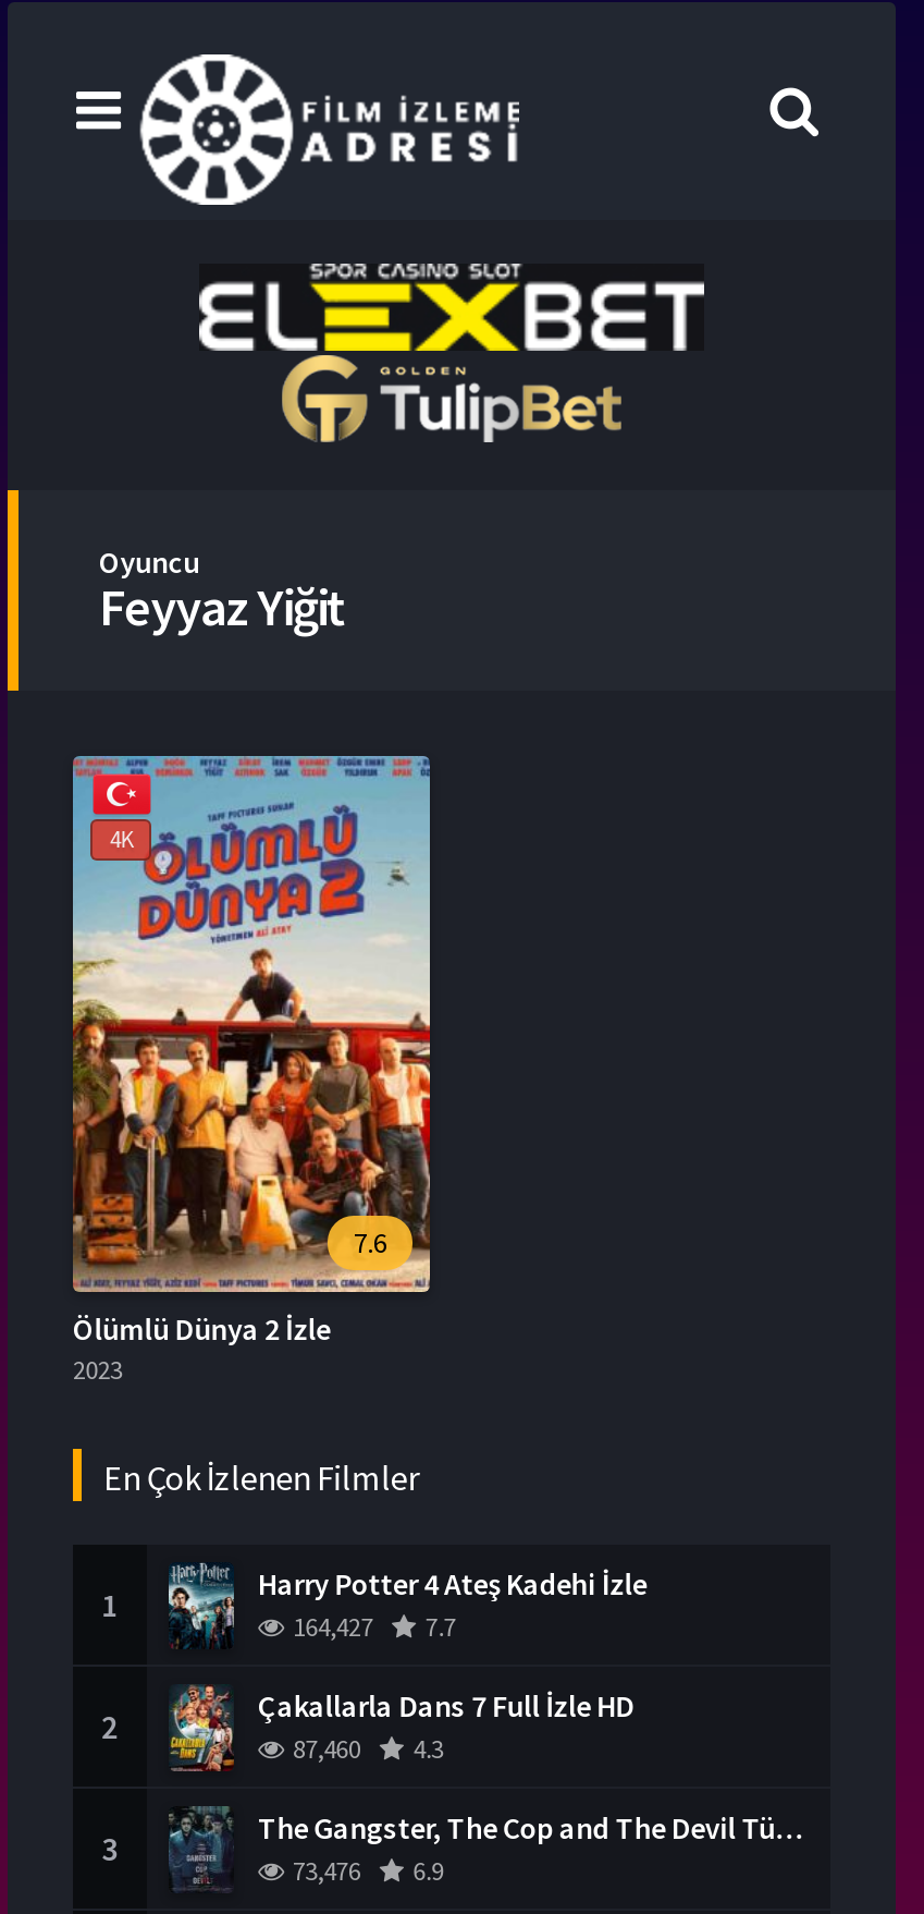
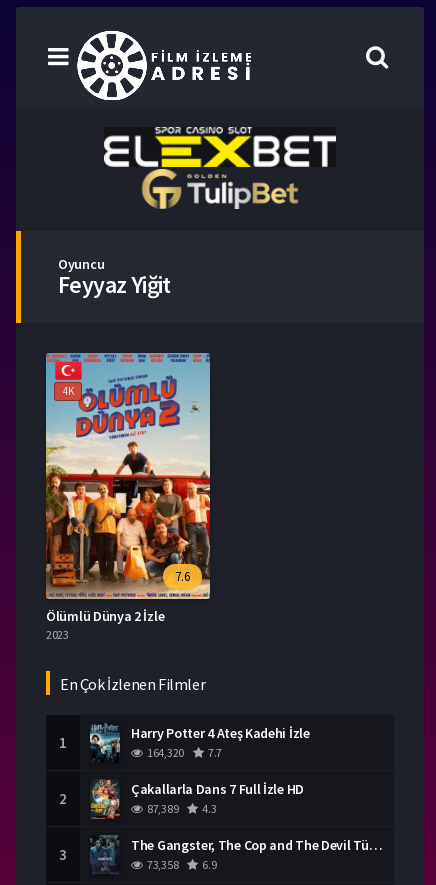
[293,1610,373,1643] 164,427 -> [147,745,184,760] 164,320
[293,1732,444,1765] 87,460 4.3 -> [147,801,216,816] 87,389 4.3
[293,1854,444,1887] 73,476 6.9 -> [147,857,216,872] 73,358 6.9

